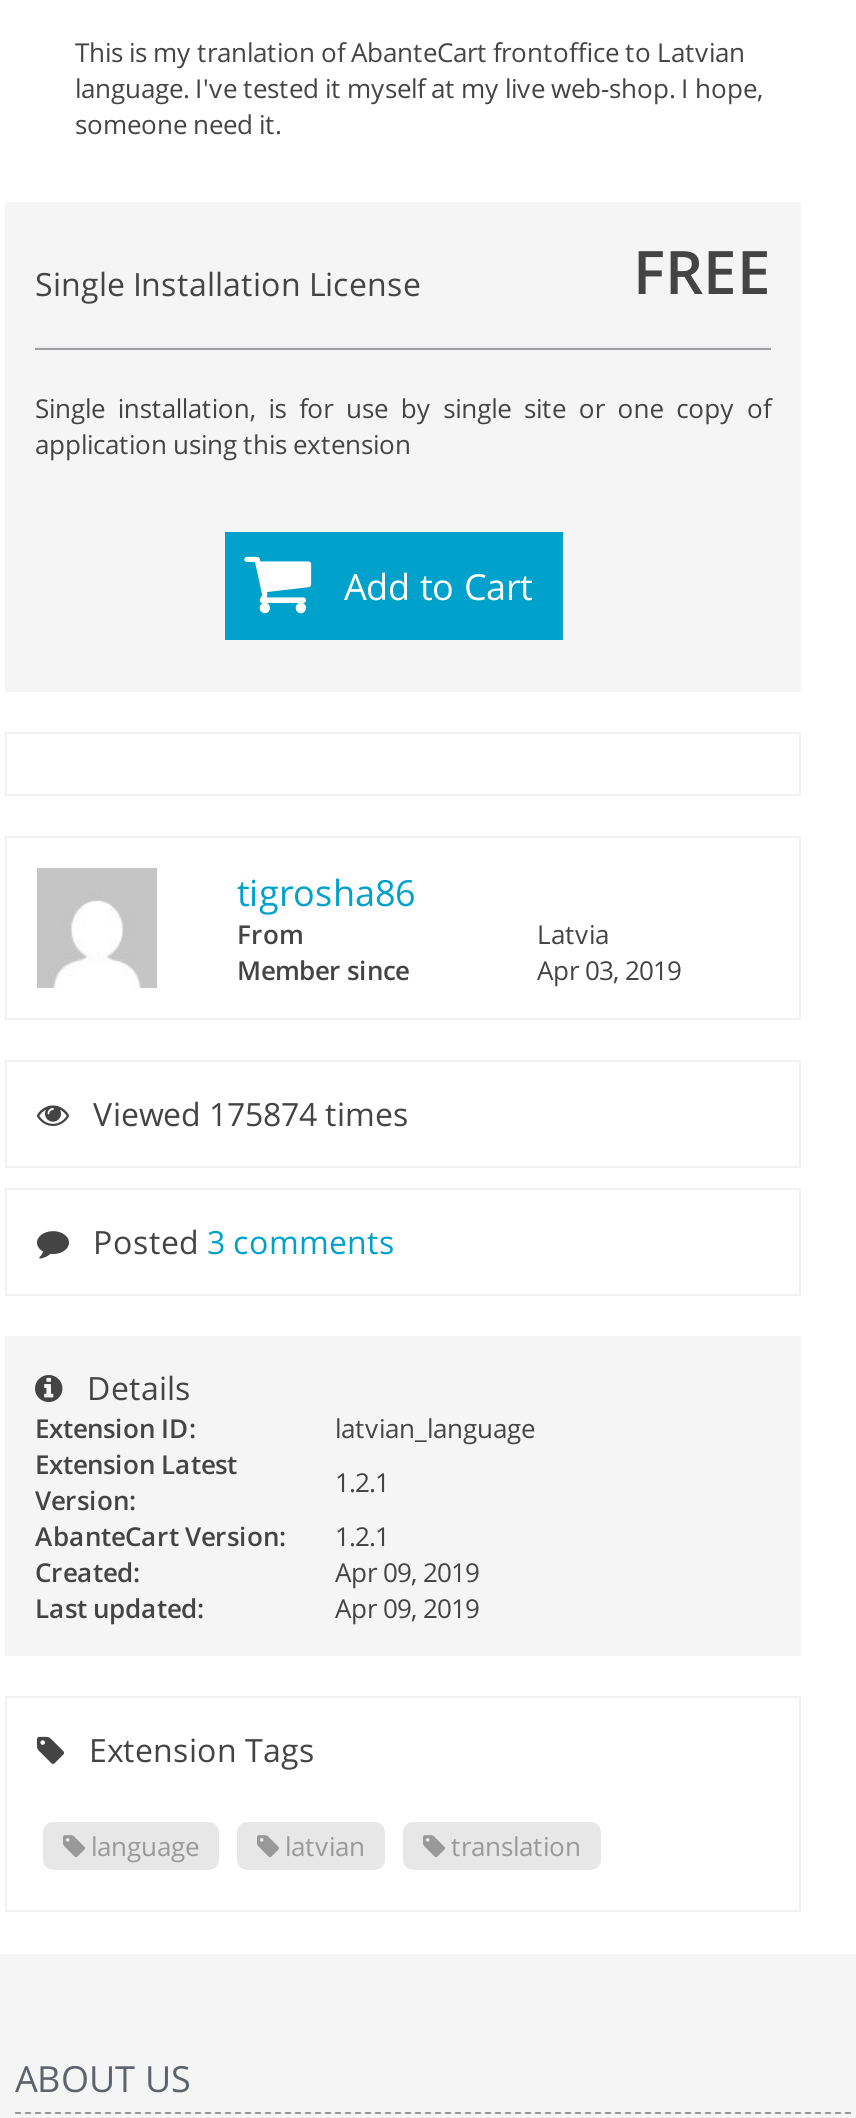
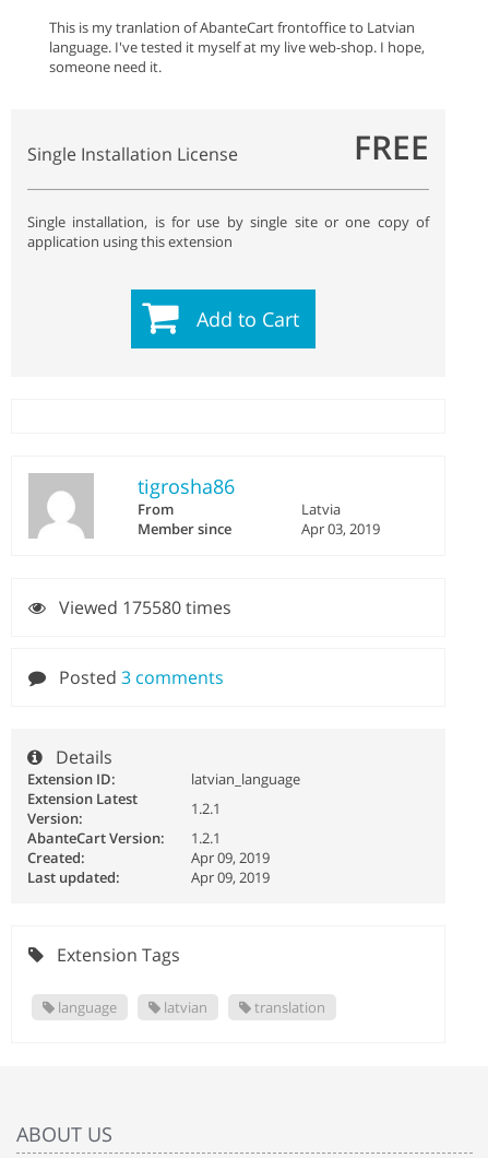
[69,1093,409,1137] Viewed 175874 times -> [46,596,231,620] Viewed 175580 times

